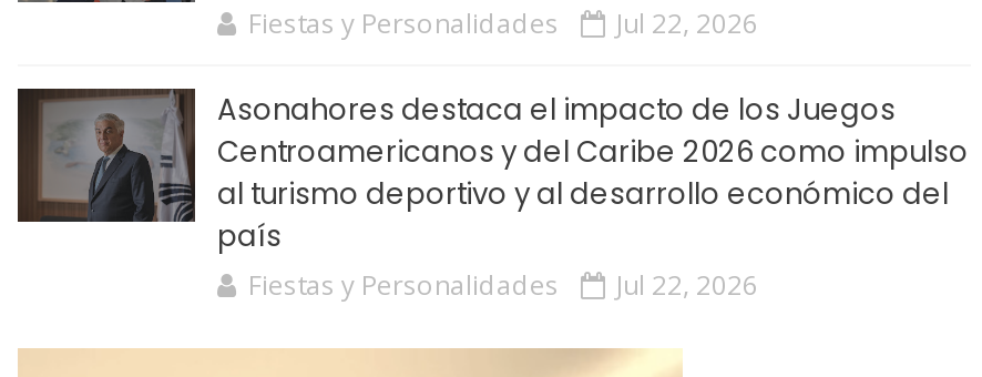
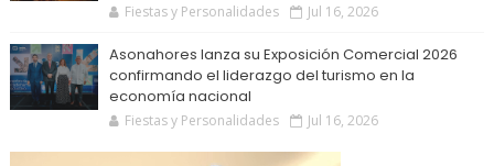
[248,4,758,42] Fiestas y Personalidades Jul 22, 2026 -> [125,2,378,21] Fiestas y Personalidades Jul 16, 2026
[16,89,969,257] [image] | Asonahores destaca el impacto de los Juegos | Centroamericanos y del Caribe 2026 como impulso | al turismo deportivo y al desarrollo económico del | país -> [9,44,458,110] [image] | Asonahores lanza su Exposición Comercial 2026 | confirmando el liderazgo del turismo en la | economía nacional
[248,266,758,304] Fiestas y Personalidades Jul 22, 2026 -> [125,111,378,130] Fiestas y Personalidades Jul 16, 2026

